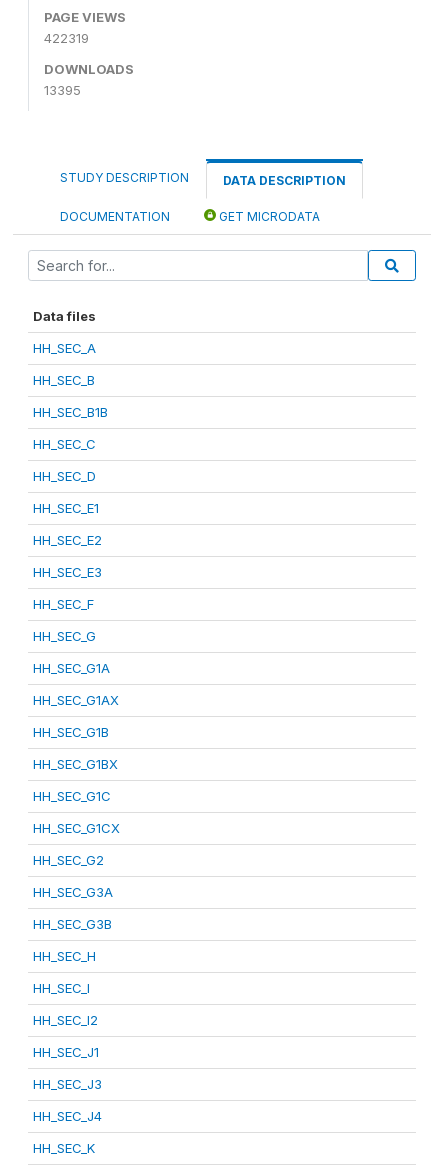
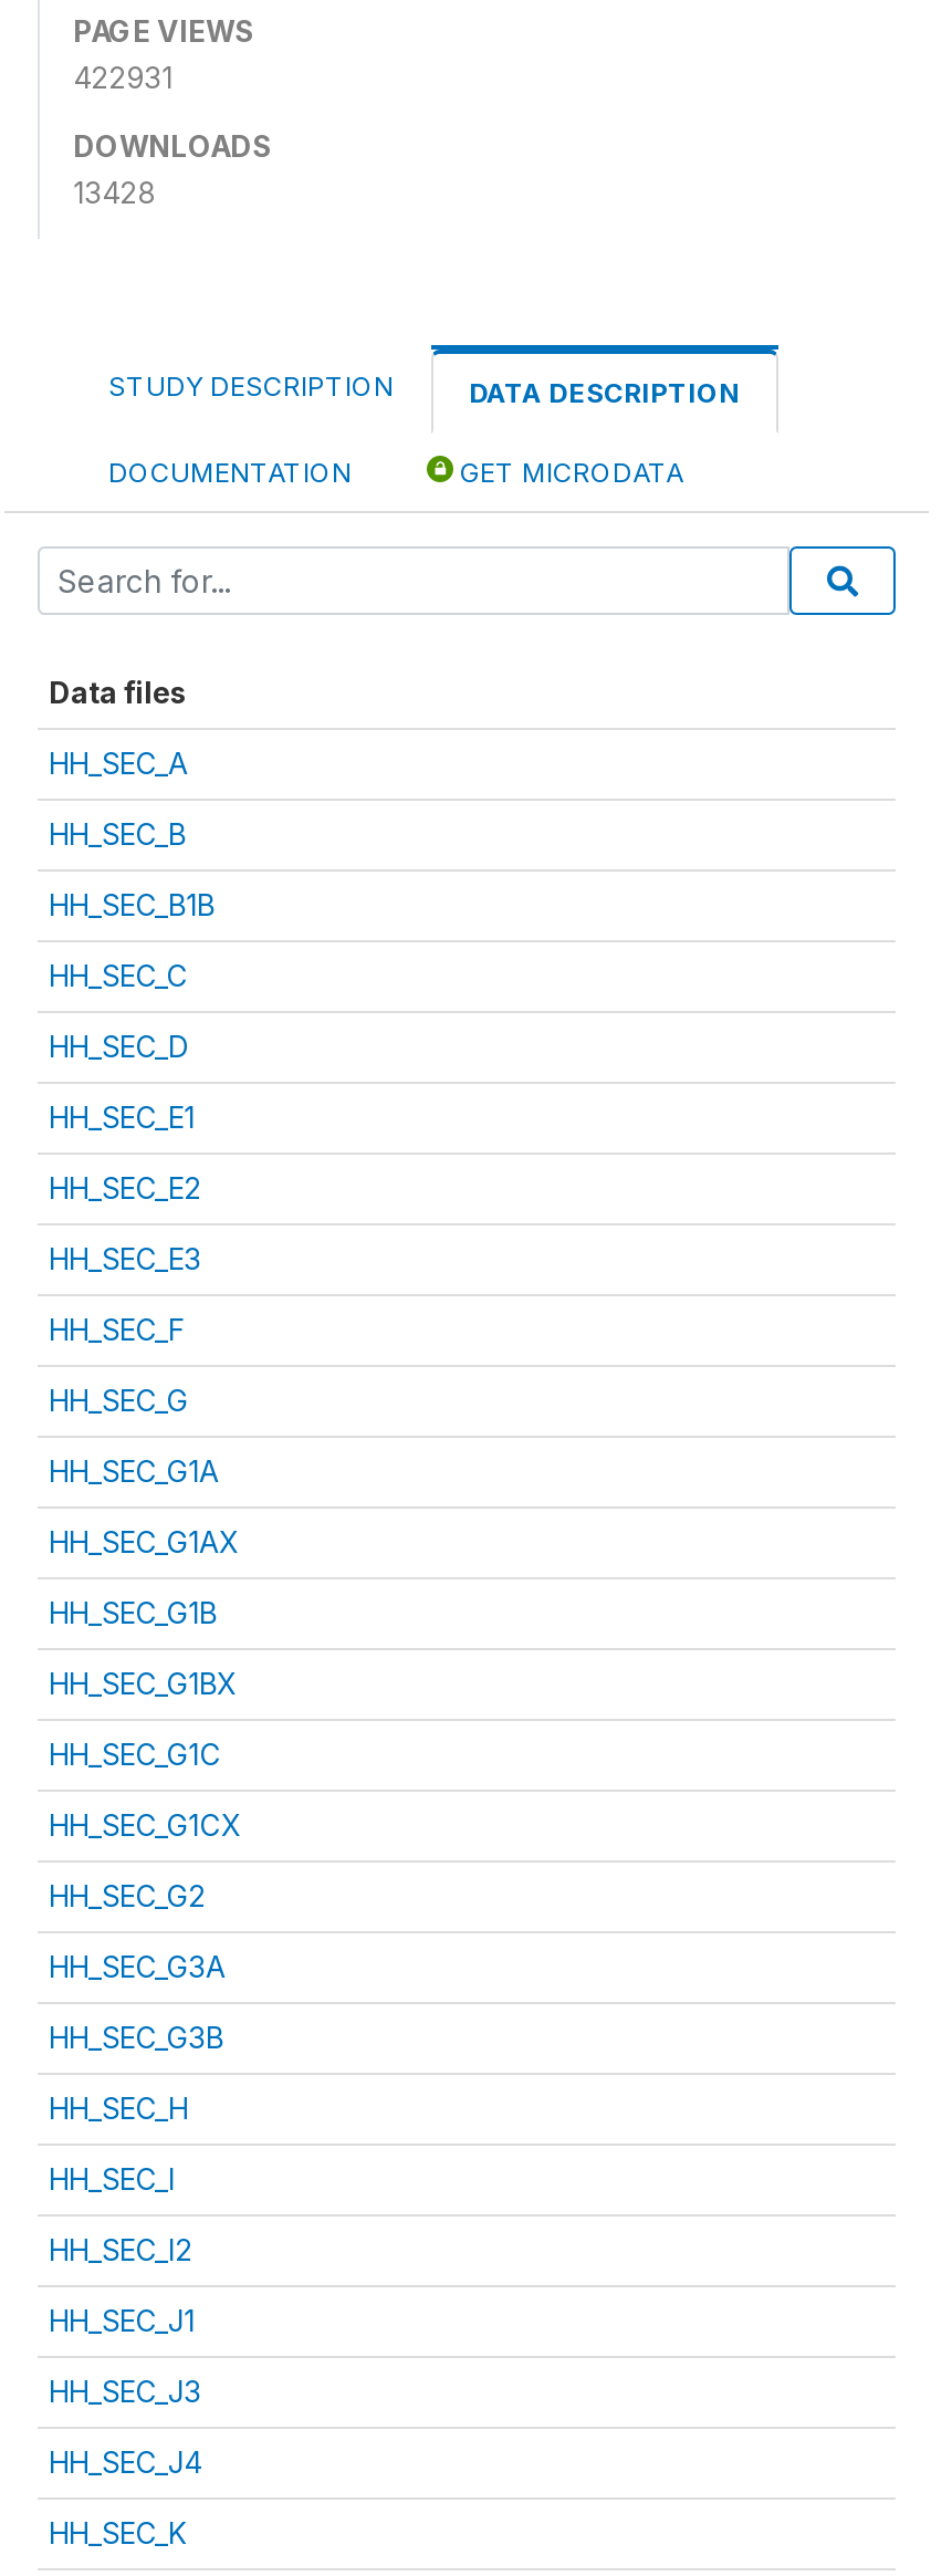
[44,30,89,46] 422319 -> [73,60,172,95] 422931
[44,82,81,98] 13395 -> [73,175,155,210] 13428

